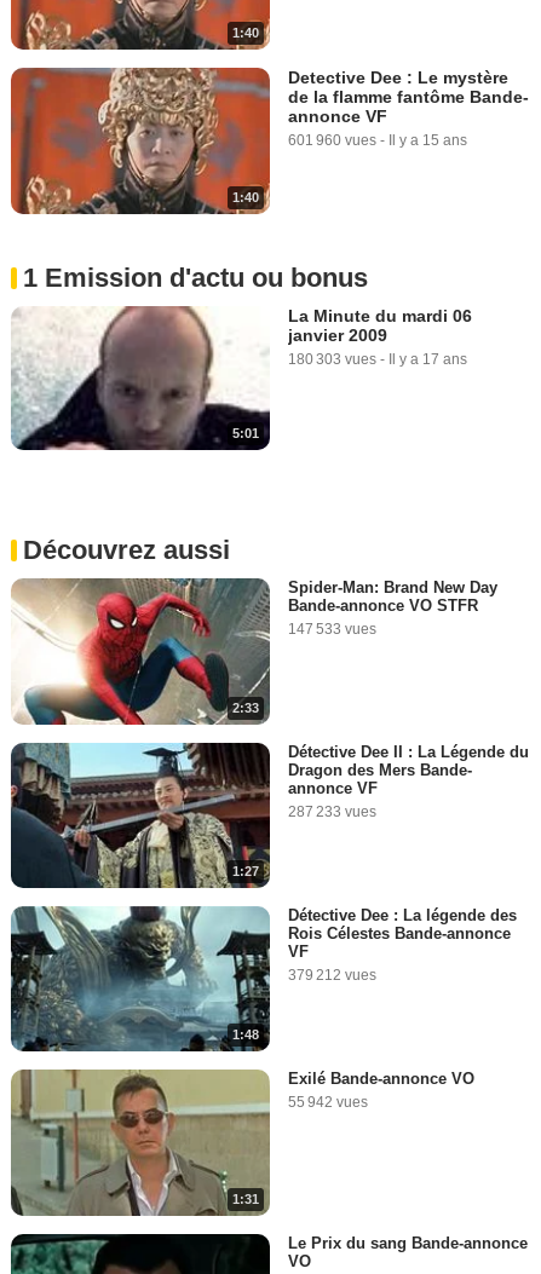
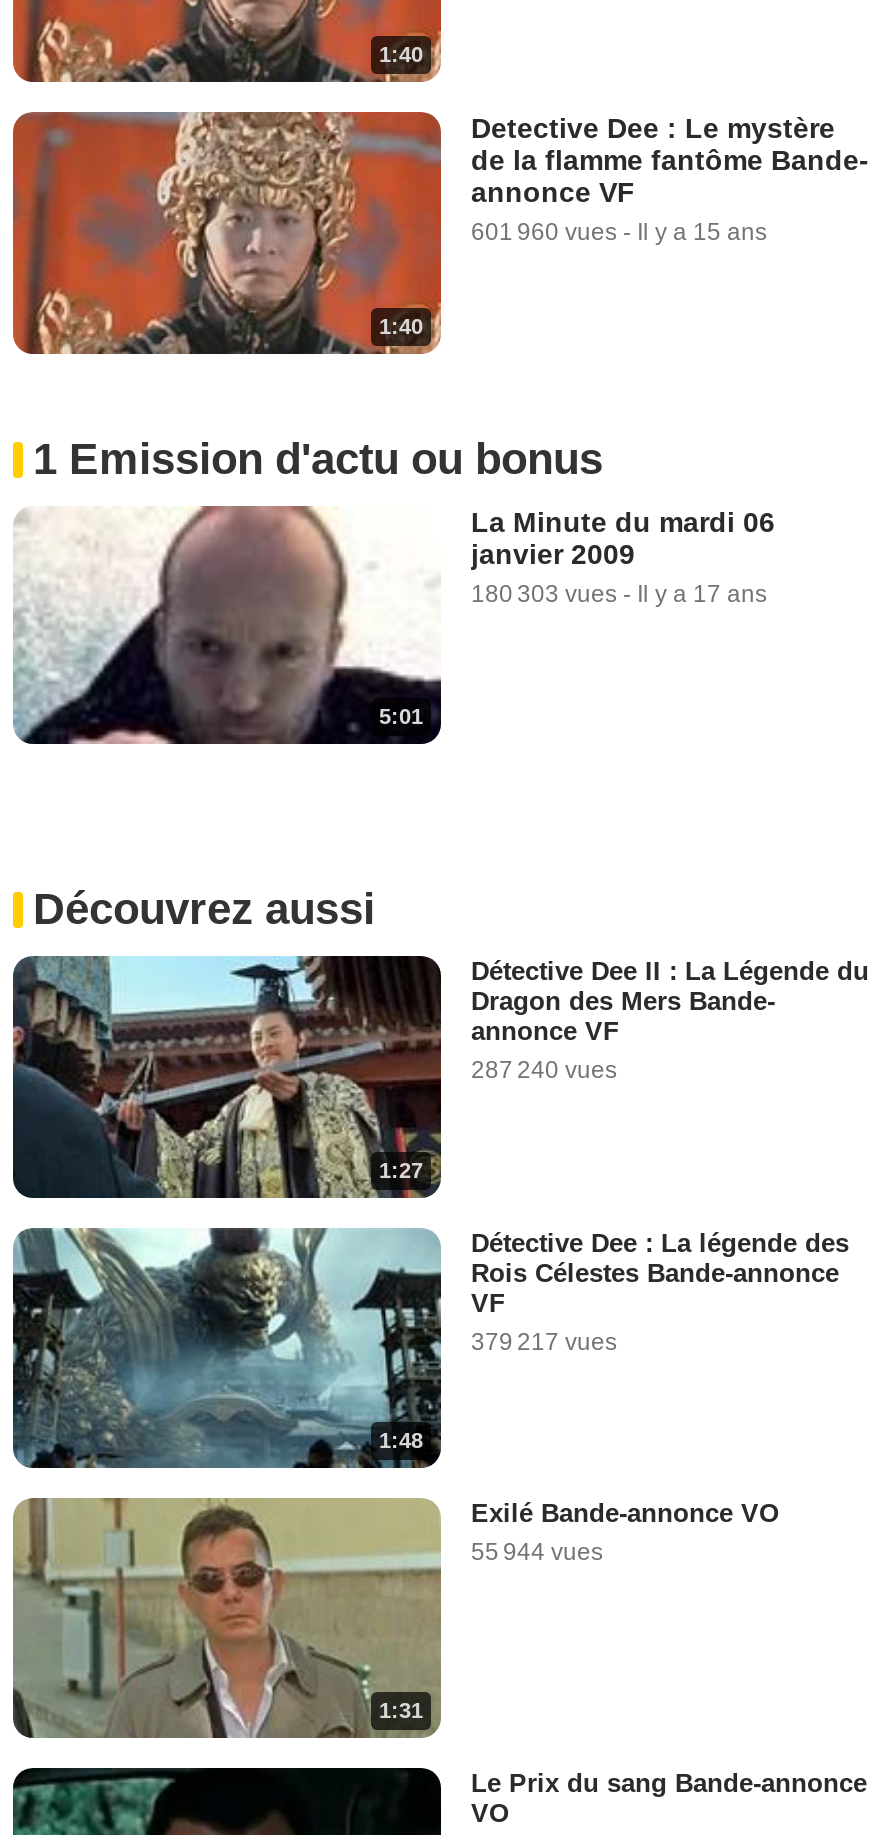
[11,577,270,726] [image] | 2:33 -> none
[288,579,497,638] Spider-Man: Brand New Day | Bande-annonce VO STFR | 147 533 vues -> none
[288,803,376,820] 287 233 vues -> [471,1057,617,1085] 287 240 vues
[288,967,376,984] 379 212 vues -> [471,1327,617,1355] 379 217 vues
[288,1094,368,1111] 55 942 vues -> [471,1538,603,1566] 55 944 vues

